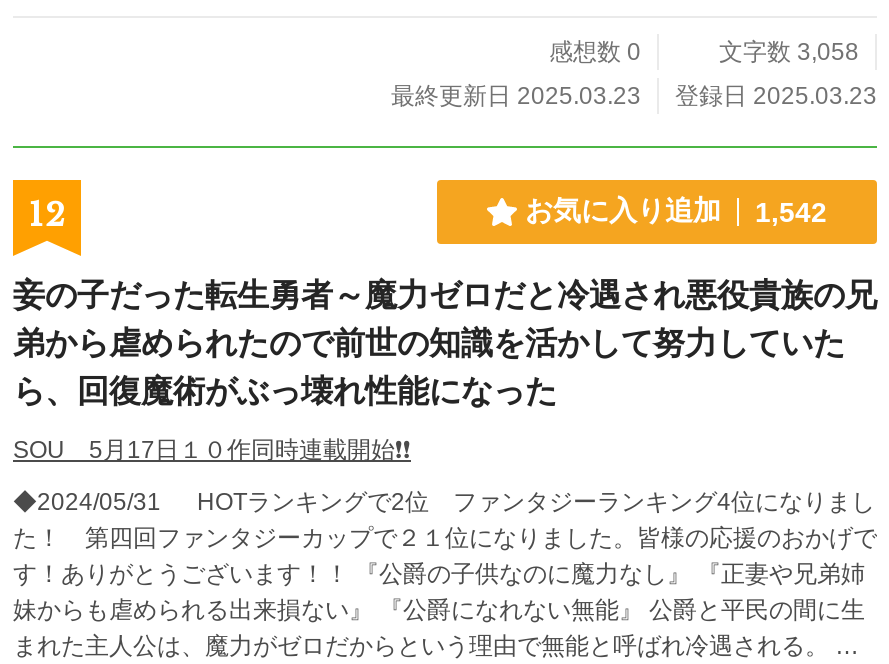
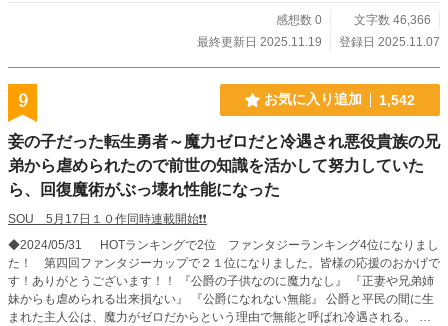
[719,38,859,66] 文字数 3,058 -> [354,13,431,27] 文字数 46,366
[391,82,641,110] 最終更新日 2025.03.23 -> [197,35,322,49] 最終更新日 2025.11.19
[675,82,877,110] 登録日 2025.03.23 -> [339,35,440,49] 登録日 2025.11.07
[29,194,65,234] 12 -> [17,91,27,111] 9

